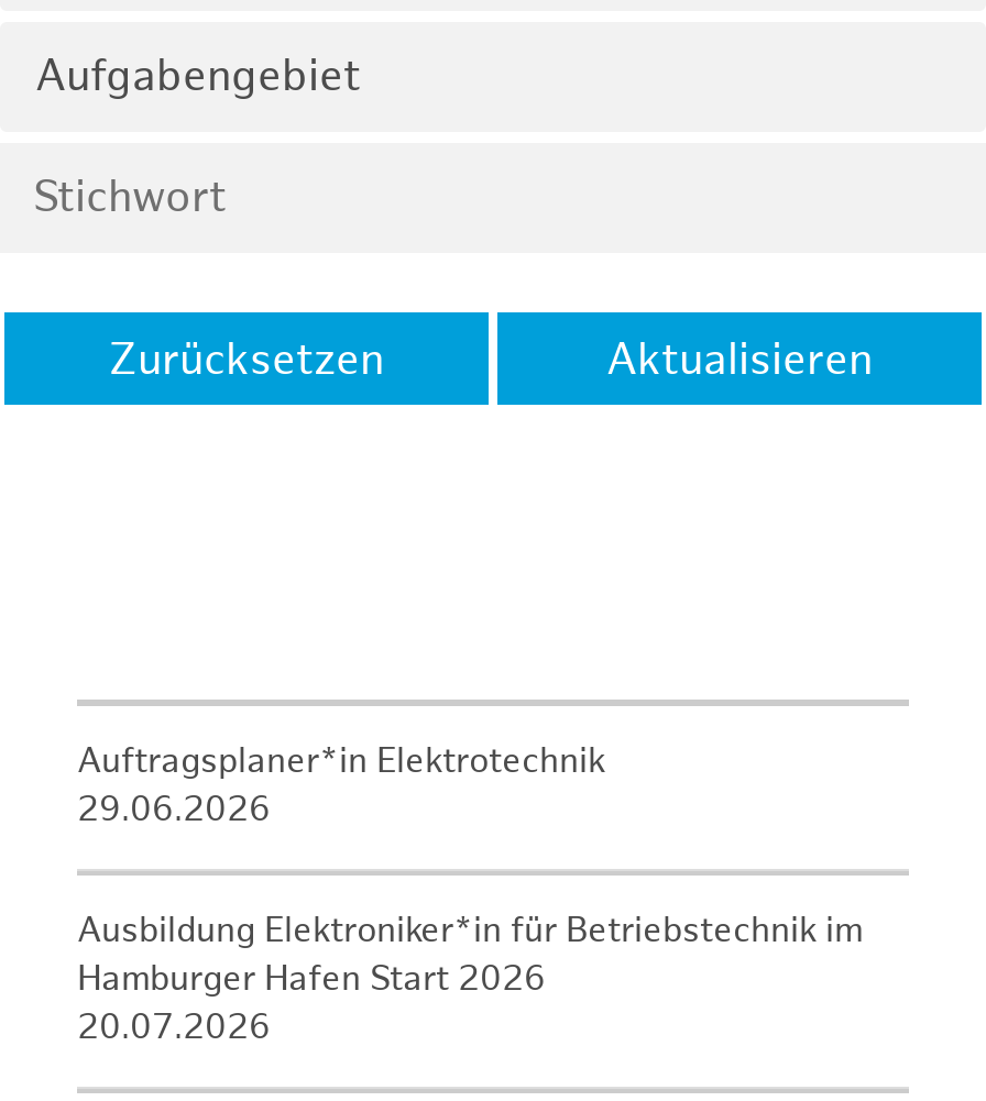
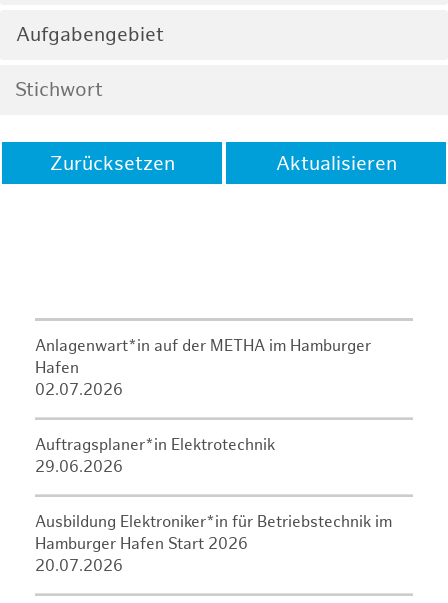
none -> [35,337,371,400] Anlagenwart*in auf der METHA im Hamburger | Hafen | 02.07.2026

